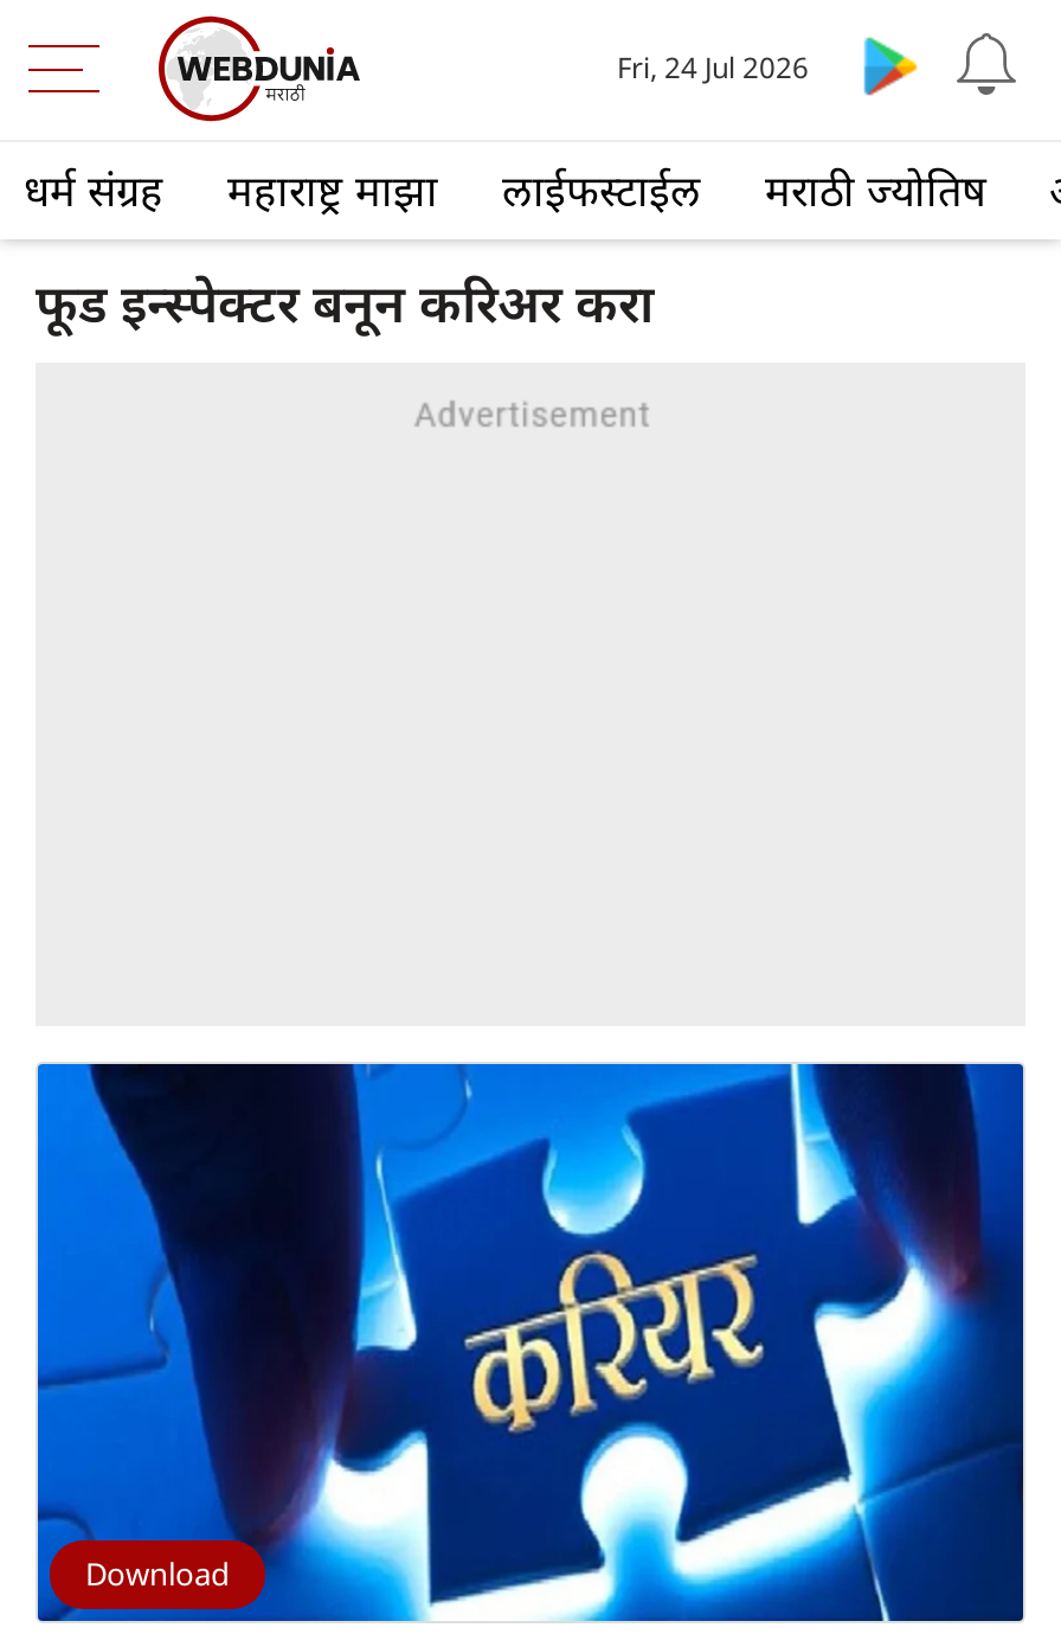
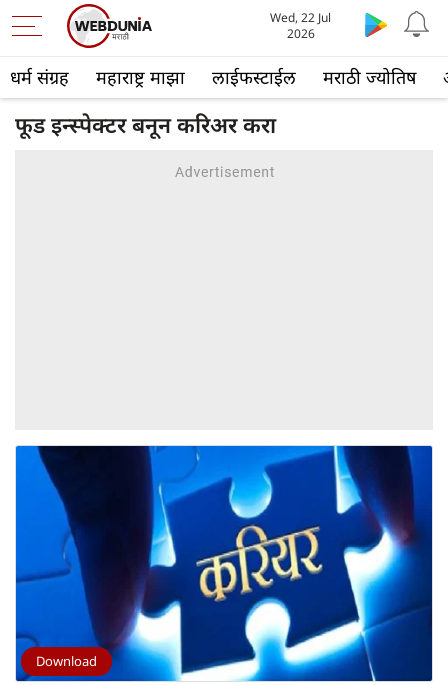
[617,47,809,88] Fri, 24 Jul 2026 -> [270,9,331,42] Wed, 22 Jul | 2026

